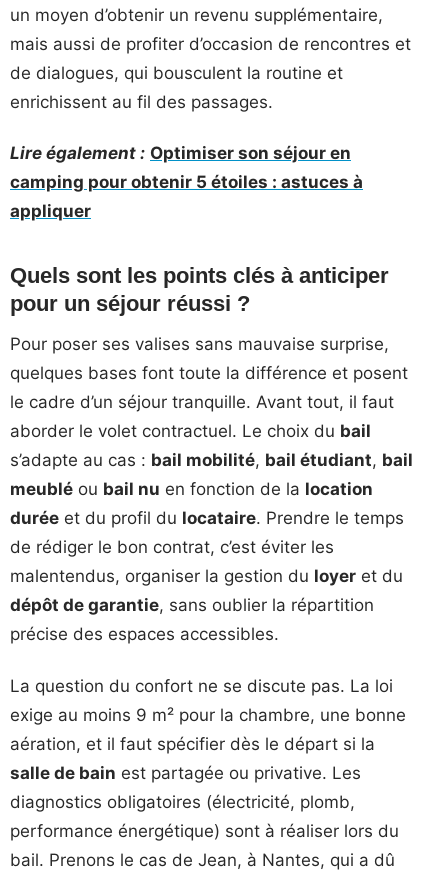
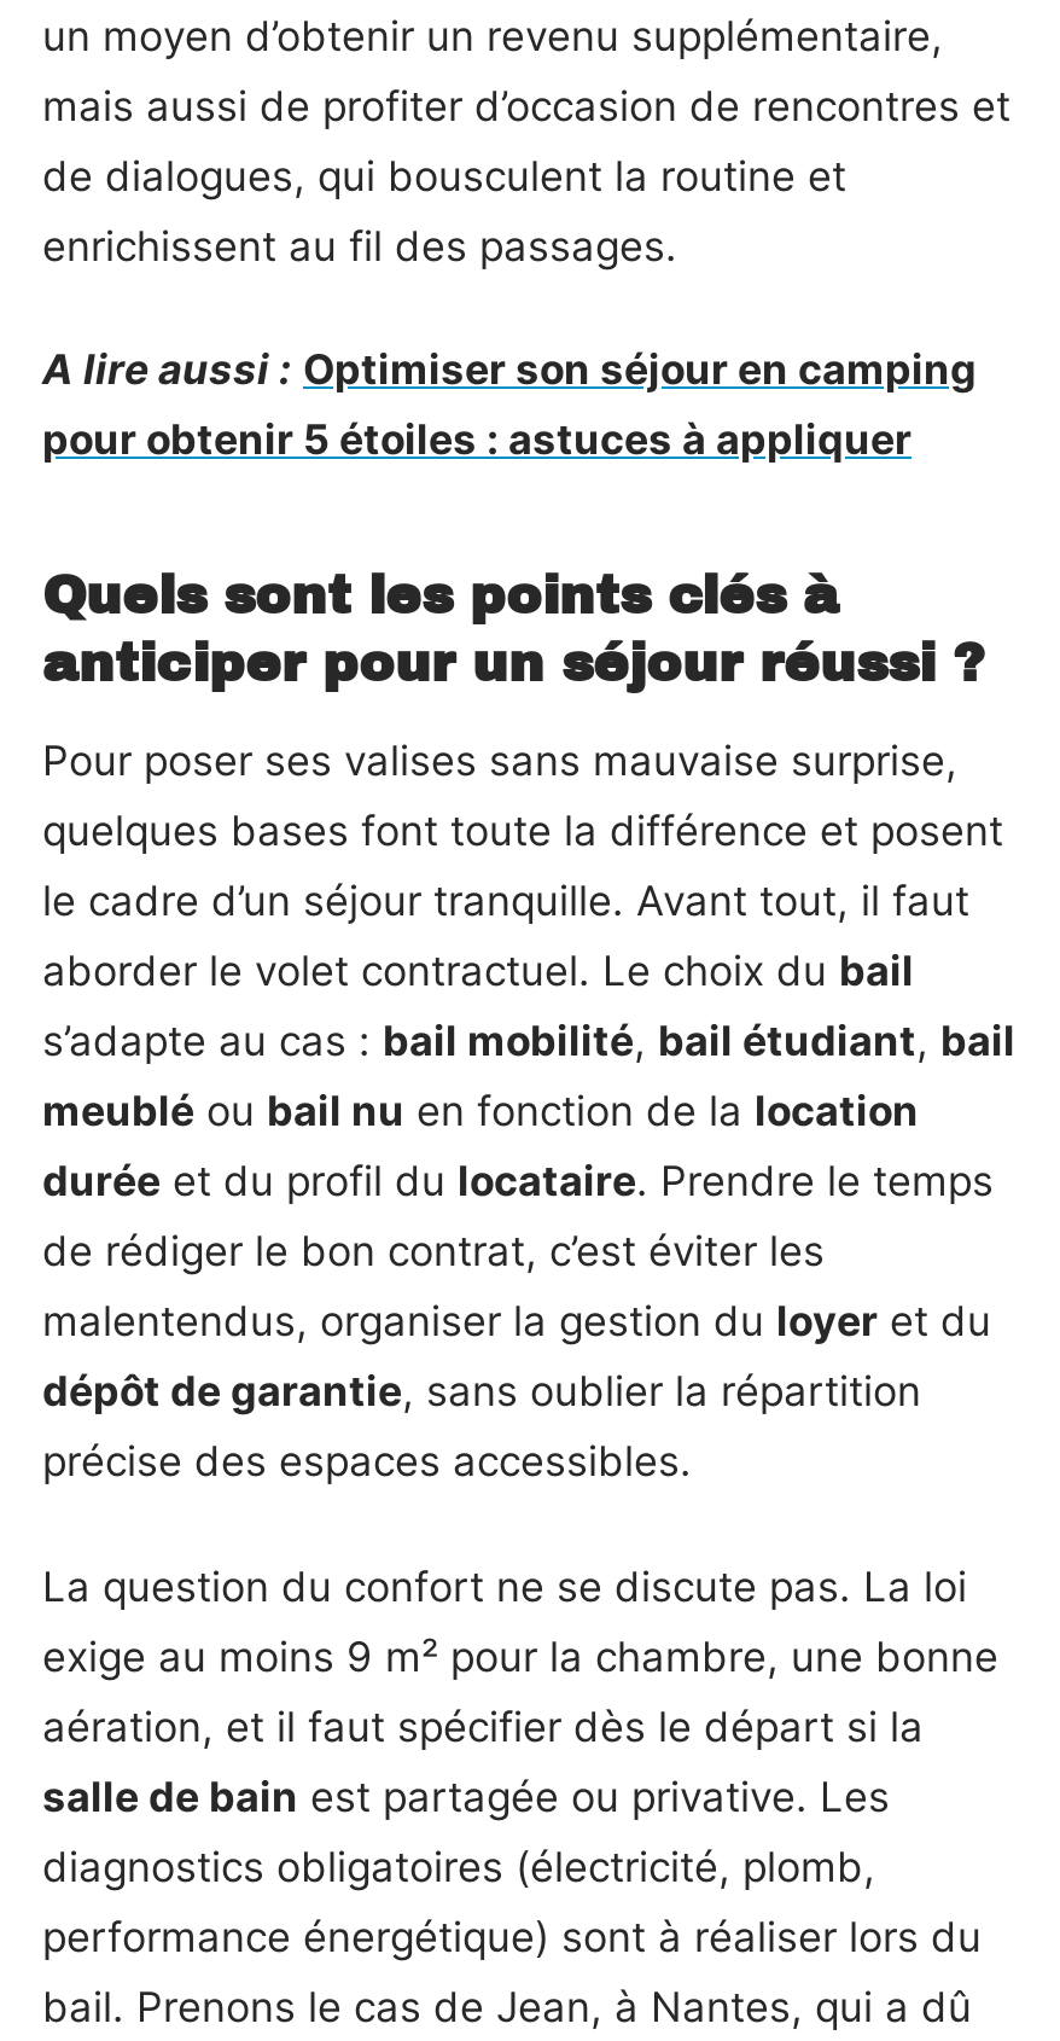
[10,143,363,221] Lire également : Optimiser son séjour en | camping pour obtenir 5 étoiles : astuces à | appliquer -> [42,345,977,464] A lire aussi : Optimiser son séjour en camping | pour obtenir 5 étoiles : astuces à appliquer

